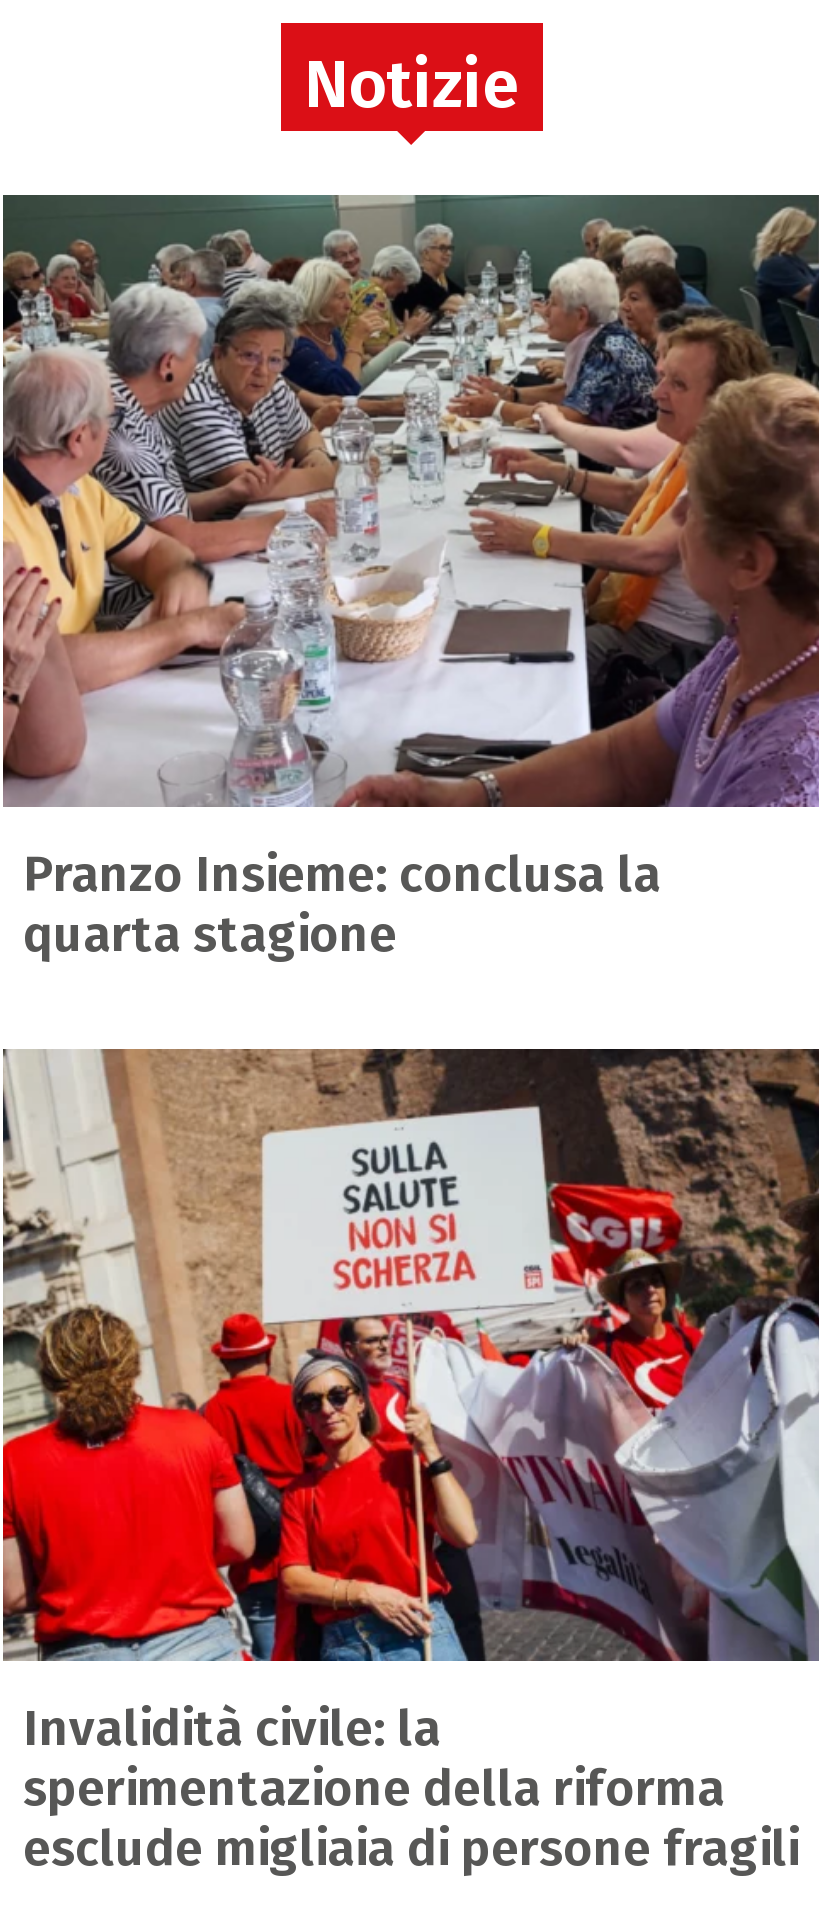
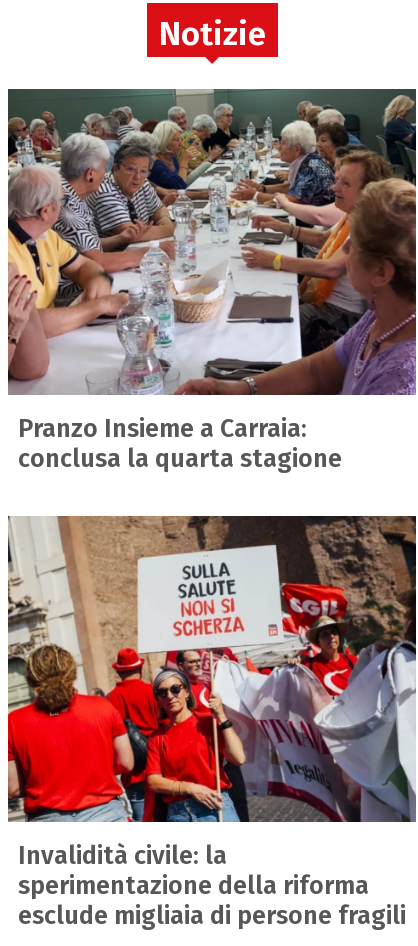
[23,845,661,965] Pranzo Insieme: conclusa la | quarta stagione -> [18,414,342,474] Pranzo Insieme a Carraia: | conclusa la quarta stagione

